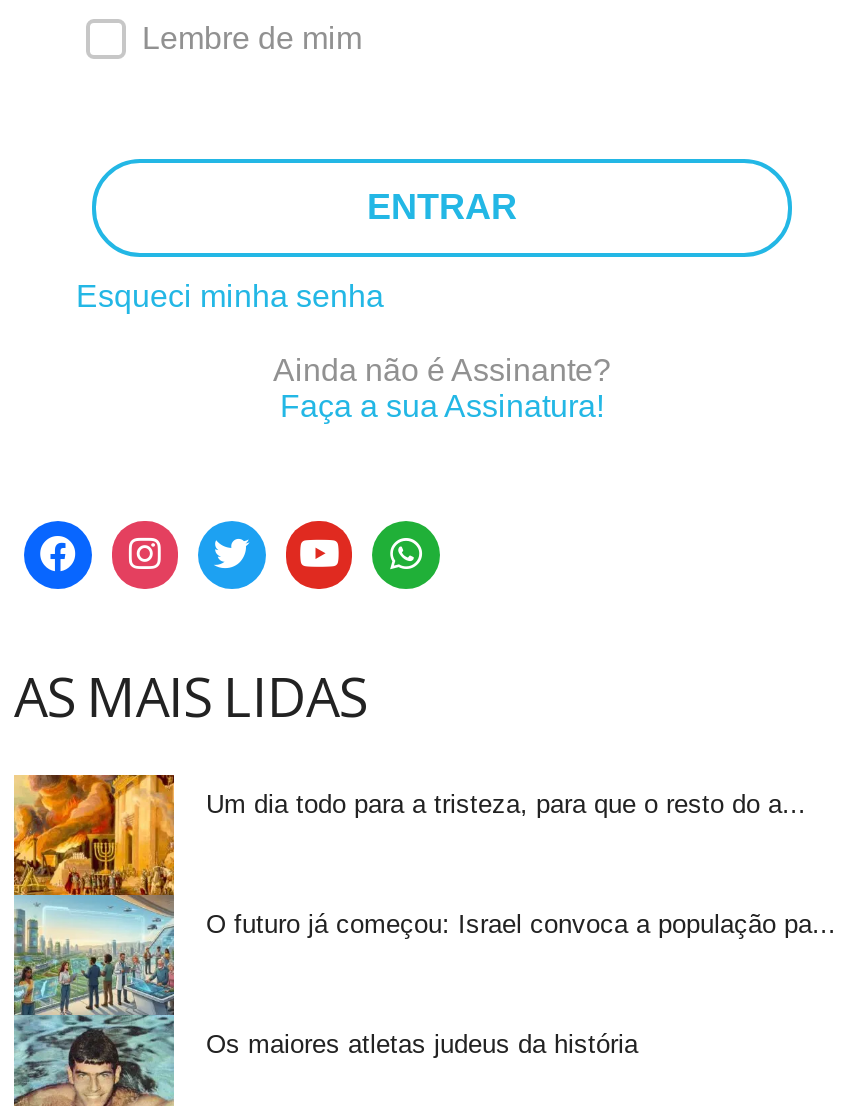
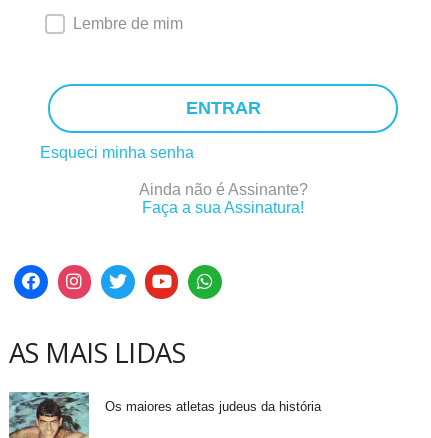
[12,773,806,1017] [image] | Um dia todo para a tristeza, para que o resto do a... -> none
[206,909,836,939] O futuro já começou: Israel convoca a população pa... -> none

